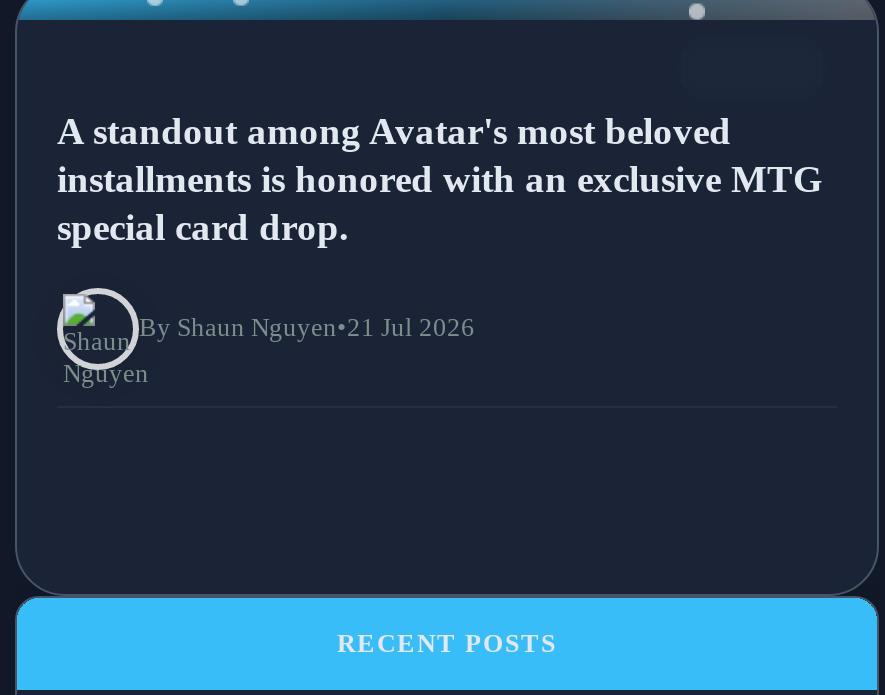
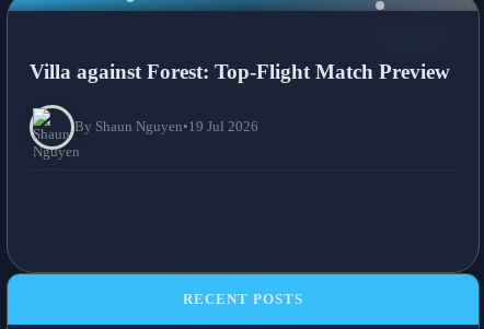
[57,110,823,248] A standout among Avatar's most beloved | installments is honored with an exclusive MTG | special card drop. -> [30,60,450,83] Villa against Forest: Top-Flight Match Preview
[139,312,475,342] By Shaun Nguyen•21 Jul 2026 -> [74,118,258,135] By Shaun Nguyen•19 Jul 2026

